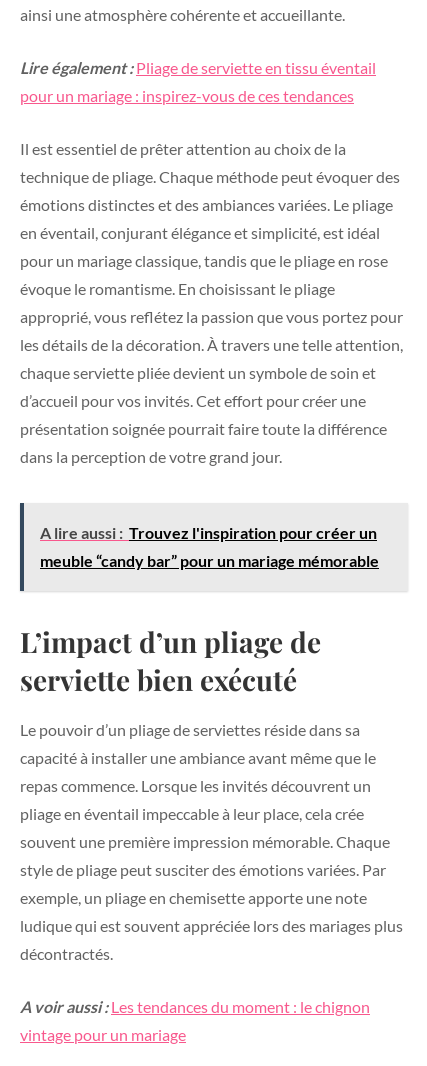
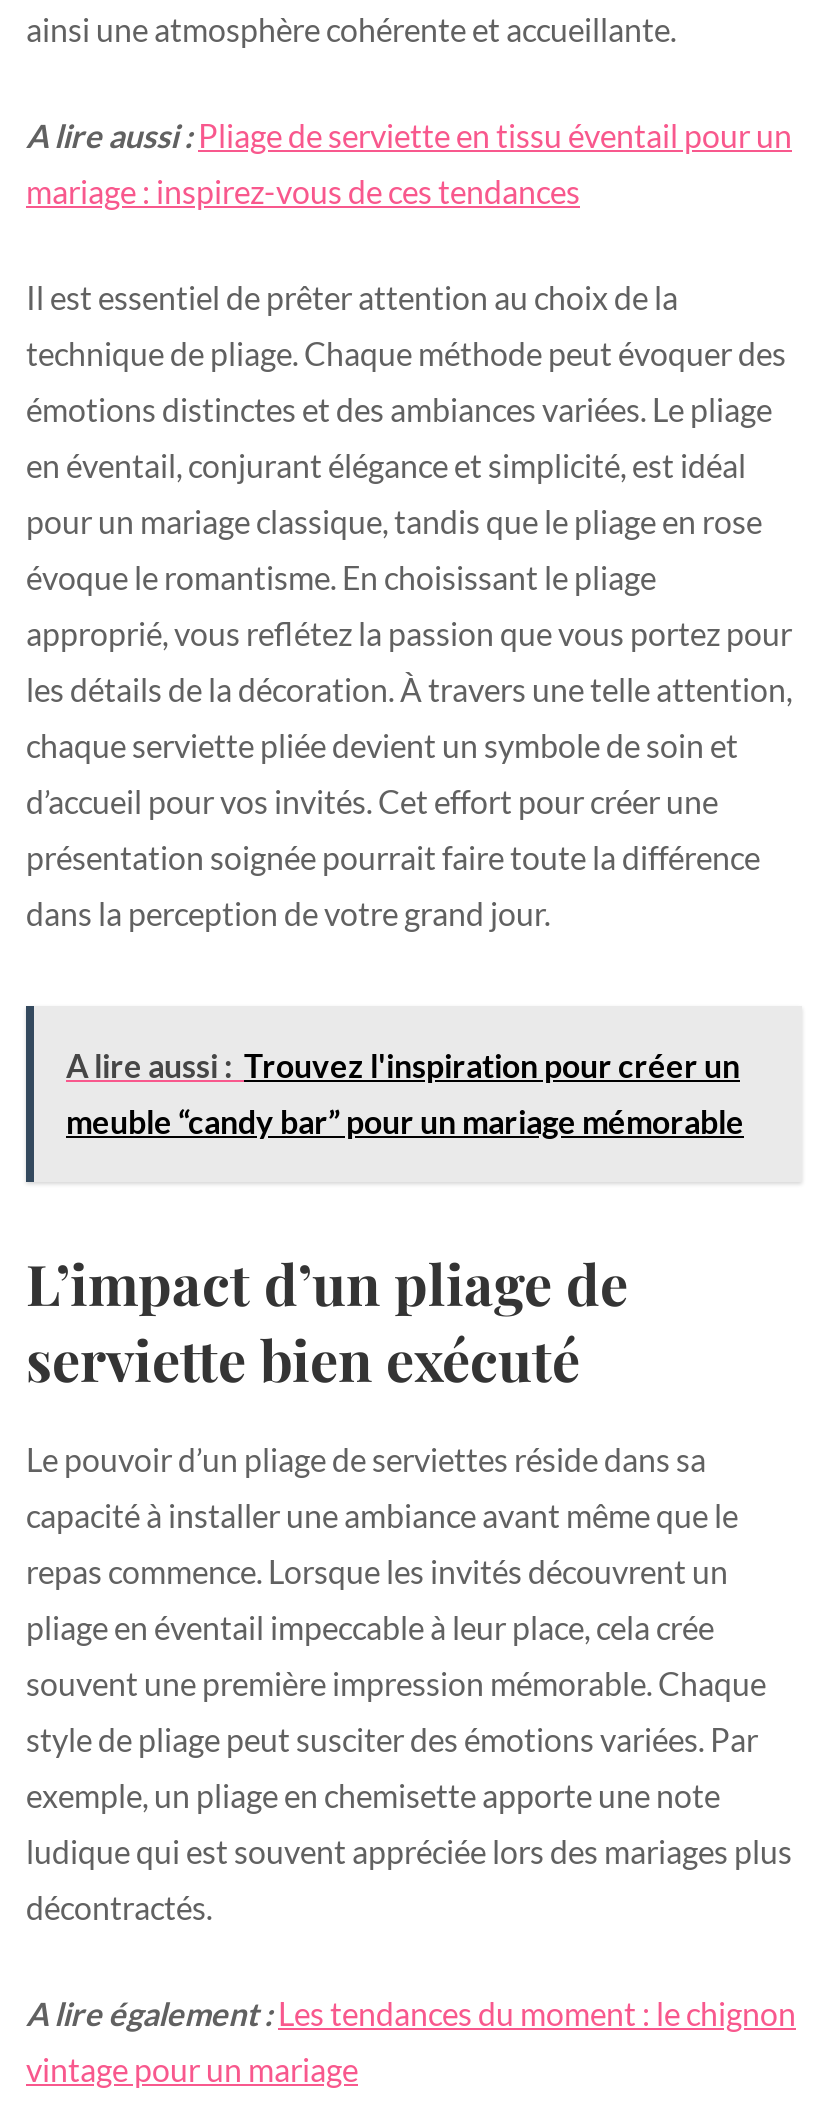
[20,58,376,77] Lire également : Pliage de serviette en tissu éventail -> [26,116,792,154] A lire aussi : Pliage de serviette en tissu éventail pour un
[20,86,354,105] pour un mariage : inspirez-vous de ces tendances -> [26,172,580,210] mariage : inspirez-vous de ces tendances
[20,997,370,1016] A voir aussi : Les tendances du moment : le chignon -> [26,1993,796,2031] A lire également : Les tendances du moment : le chignon

